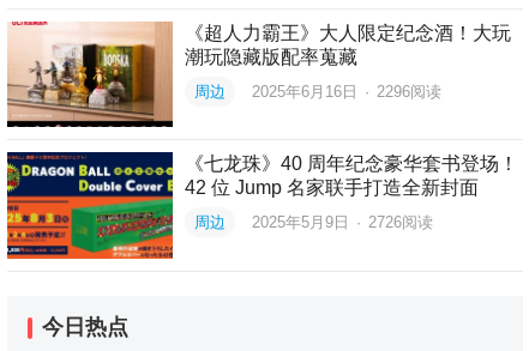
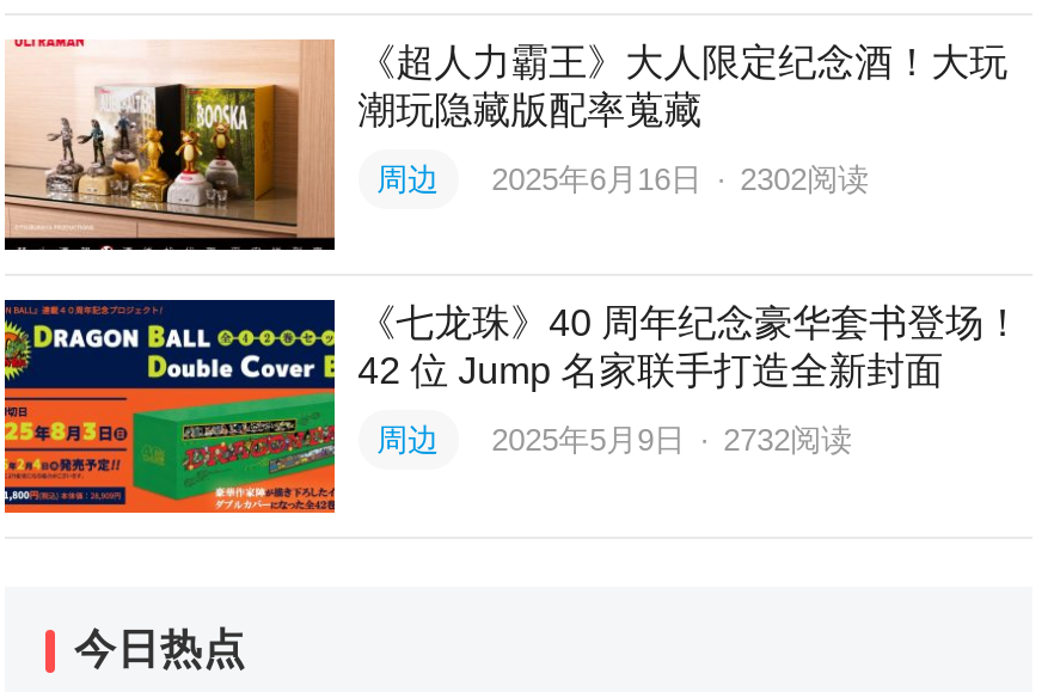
[194,82,441,100] 周边 2025年6月16日 · 2296阅读 -> [377,161,869,196] 周边 2025年6月16日 · 2302阅读
[194,213,433,231] 周边 2025年5月9日 · 2726阅读 -> [377,422,852,458] 周边 2025年5月9日 · 2732阅读

